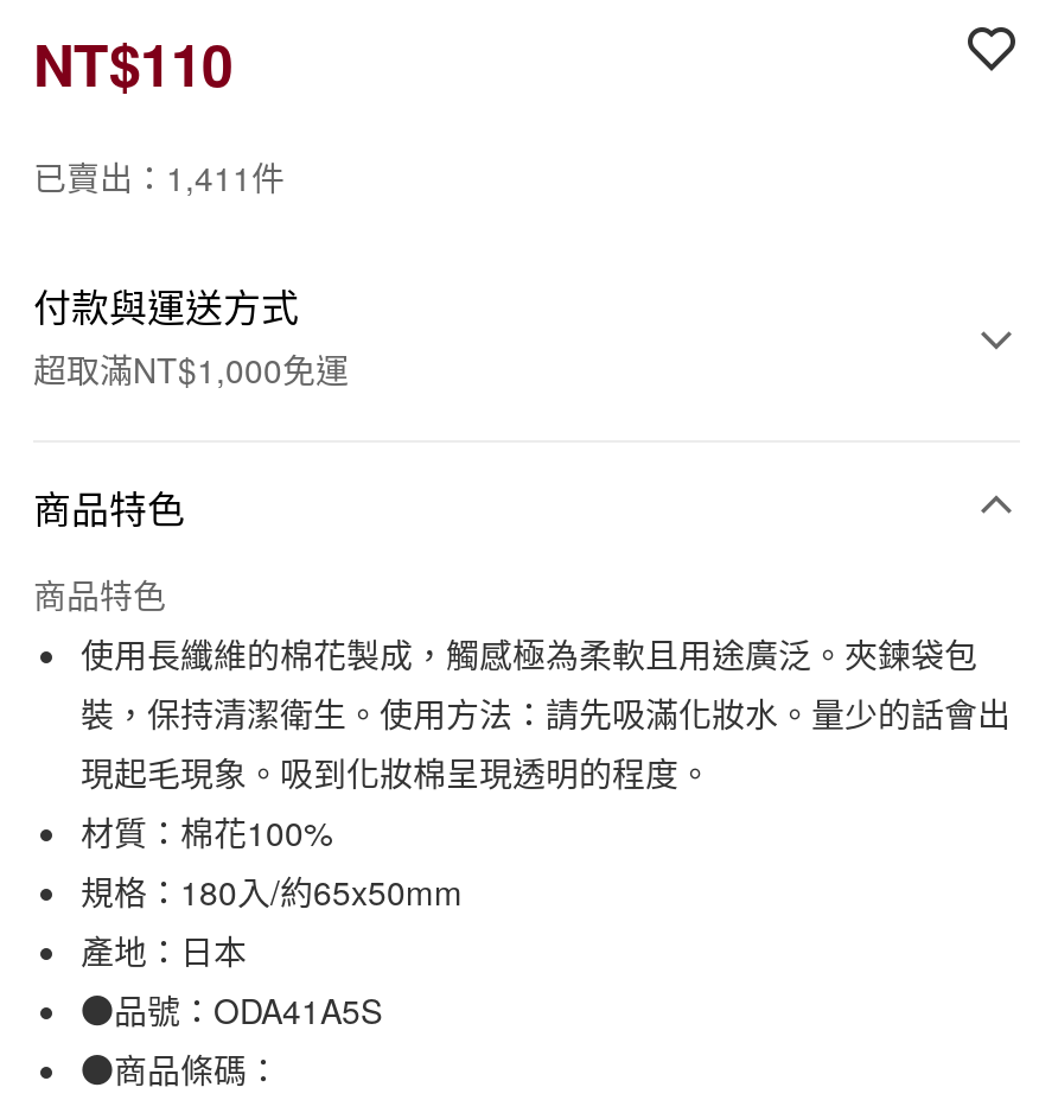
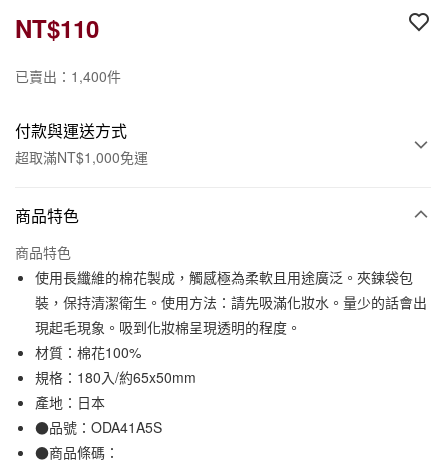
[33,153,285,201] 已賣出：1,411件 -> [15,66,121,86] 已賣出：1,400件

